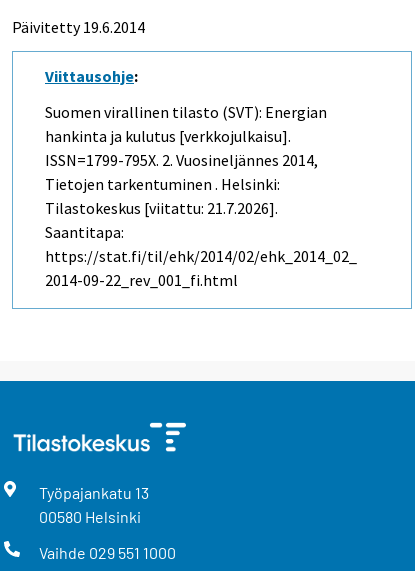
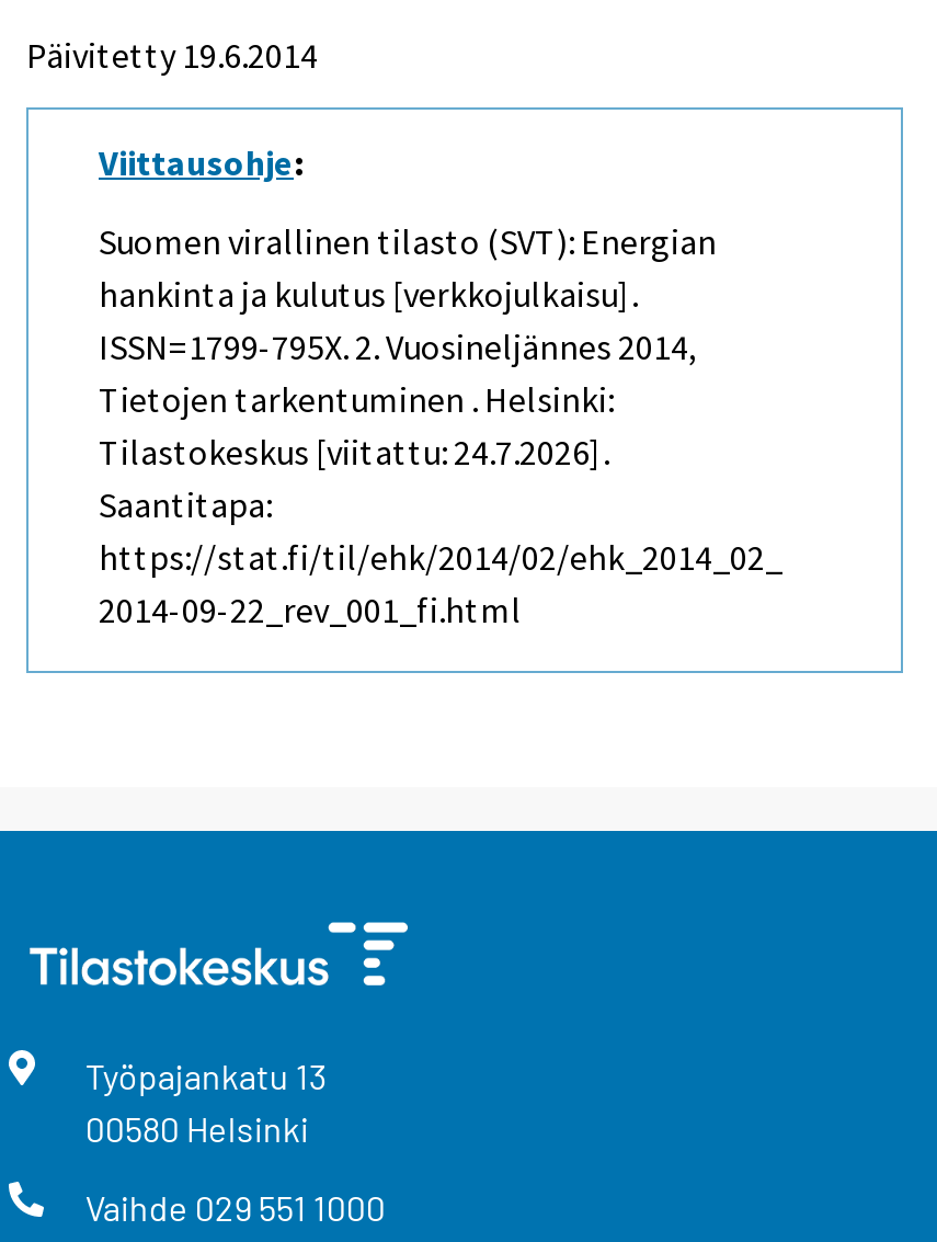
[45,198,278,218] Tilastokeskus [viitattu: 21.7.2026]. -> [99,431,609,474] Tilastokeskus [viitattu: 24.7.2026].

